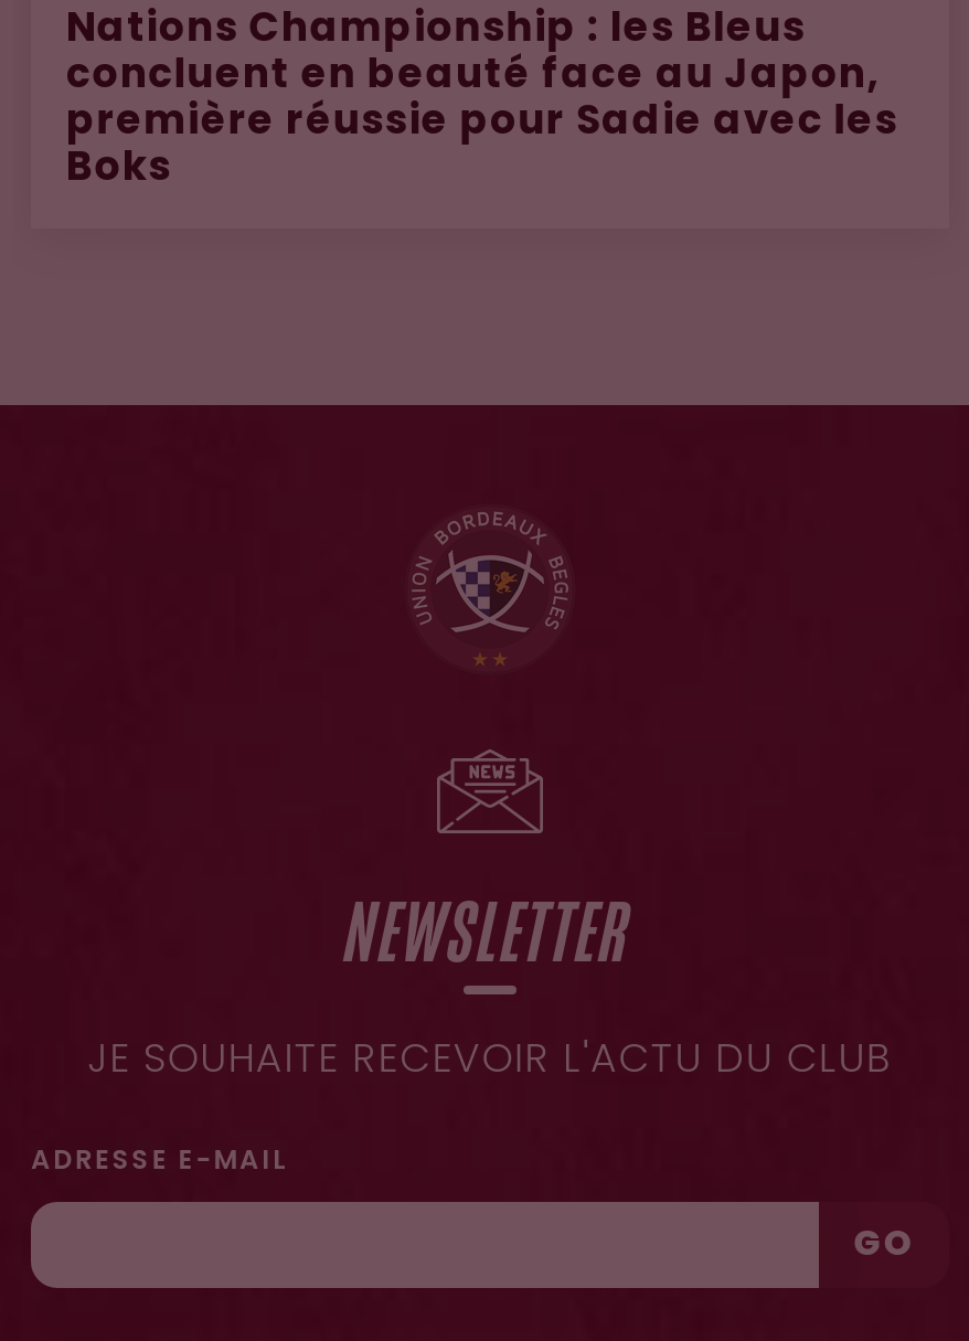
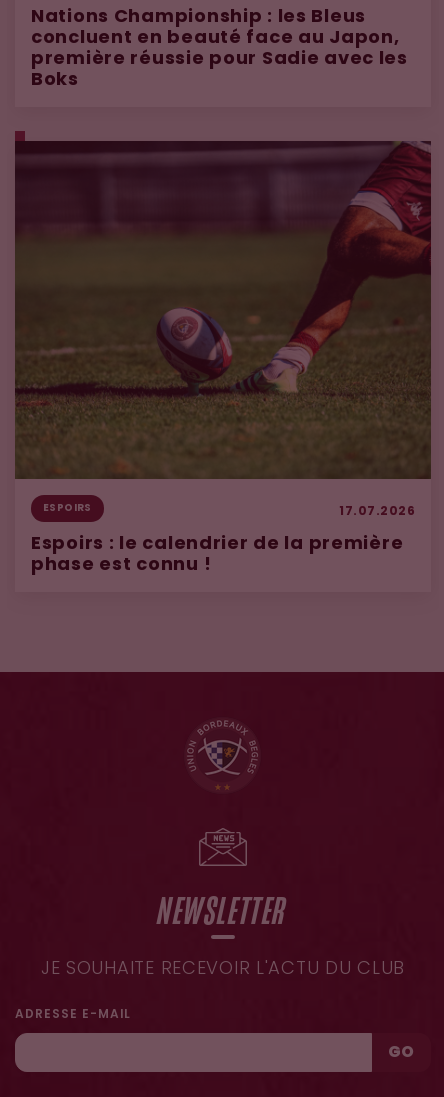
none -> [14,130,432,575] [image] | ESPOIRS | 17.07.2026 | Espoirs : le calendrier de la première | phase est connu !

